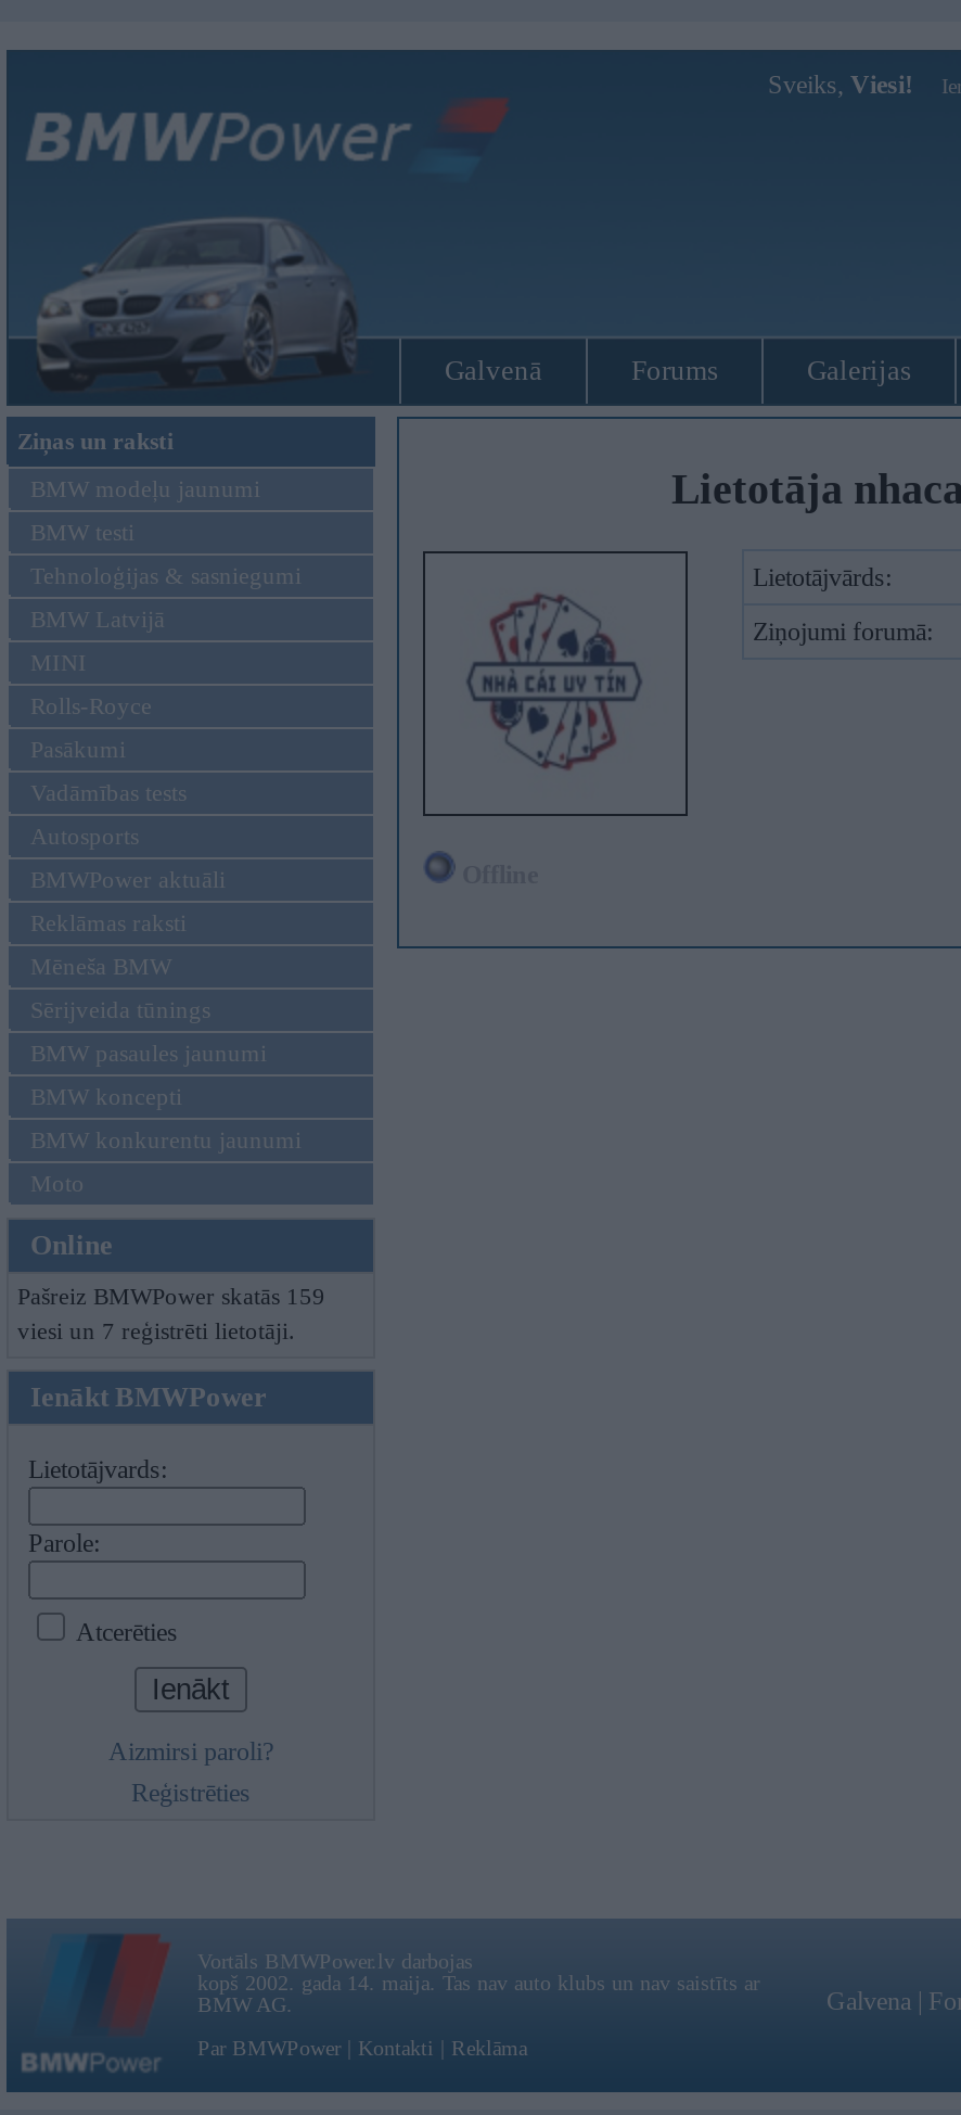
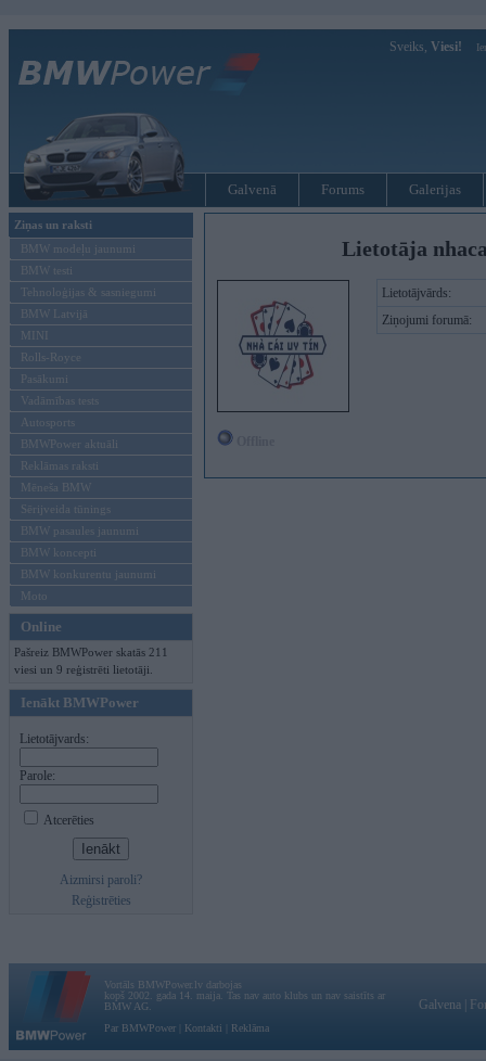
[17,1283,325,1309] Pašreiz BMWPower skatās 159 -> [14,645,168,659] Pašreiz BMWPower skatās 211
[17,1317,295,1343] viesi un 7 reģistrēti lietotāji. -> [14,663,153,676] viesi un 9 reģistrēti lietotāji.

